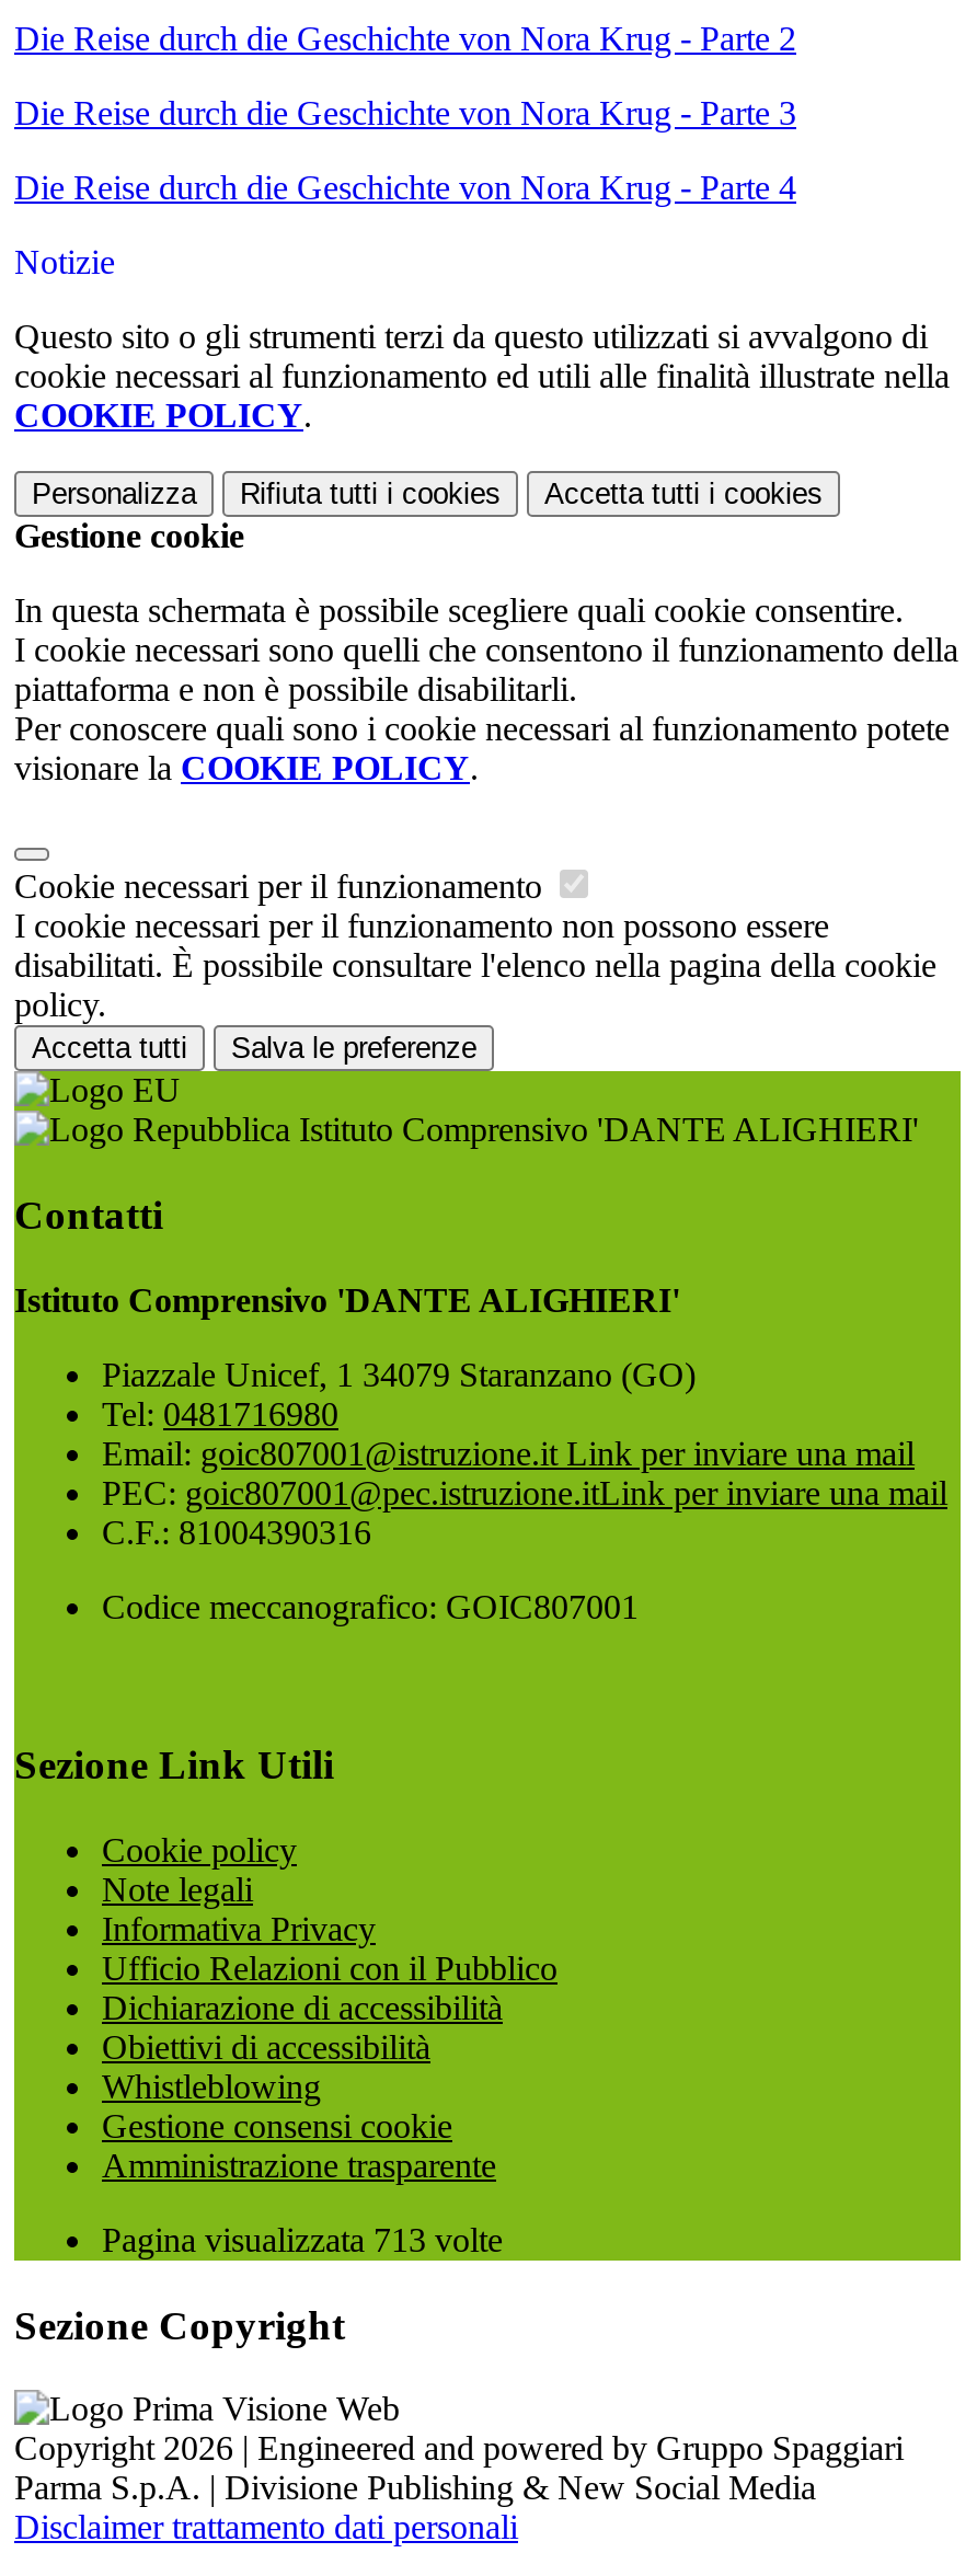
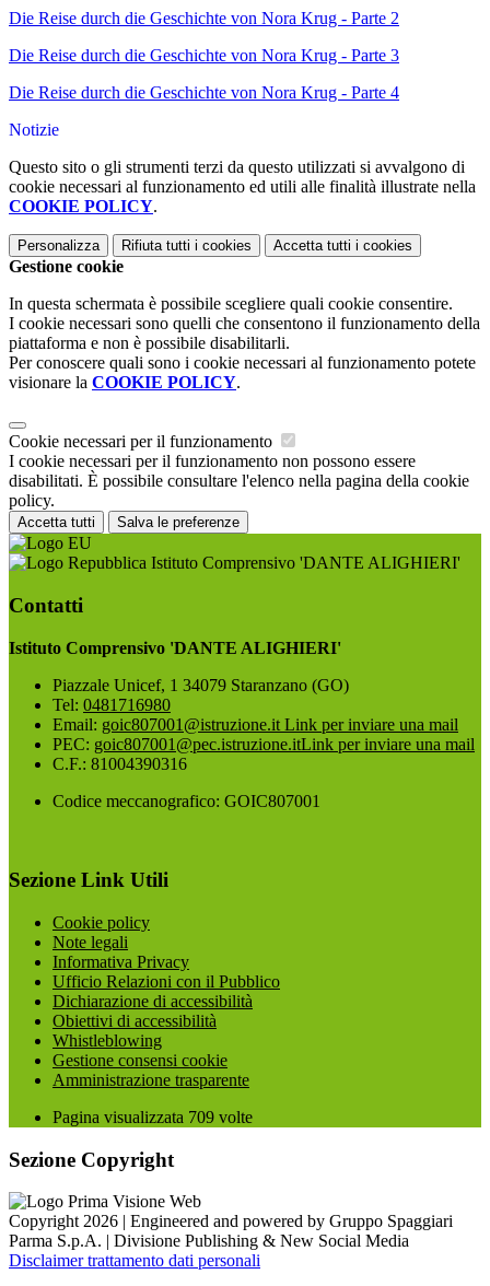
[102,2221,503,2258] Pagina visualizzata 713 volte -> [52,1108,253,1126] Pagina visualizzata 709 volte

